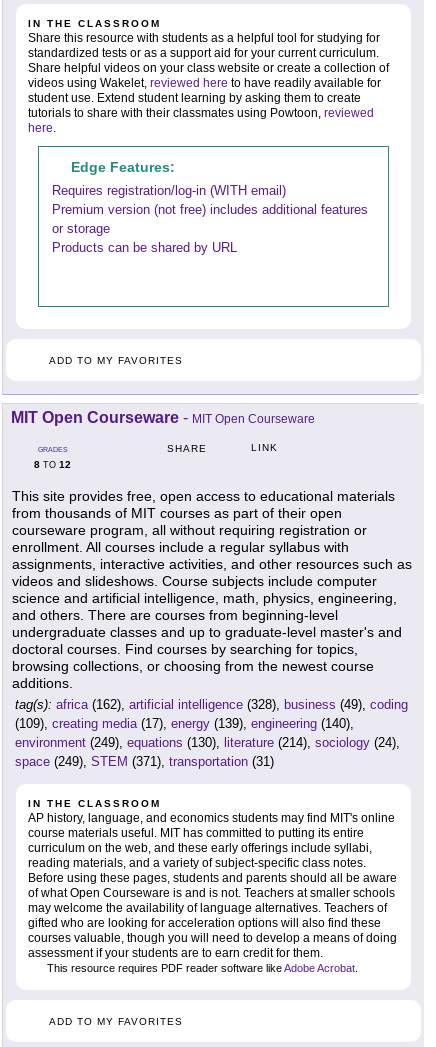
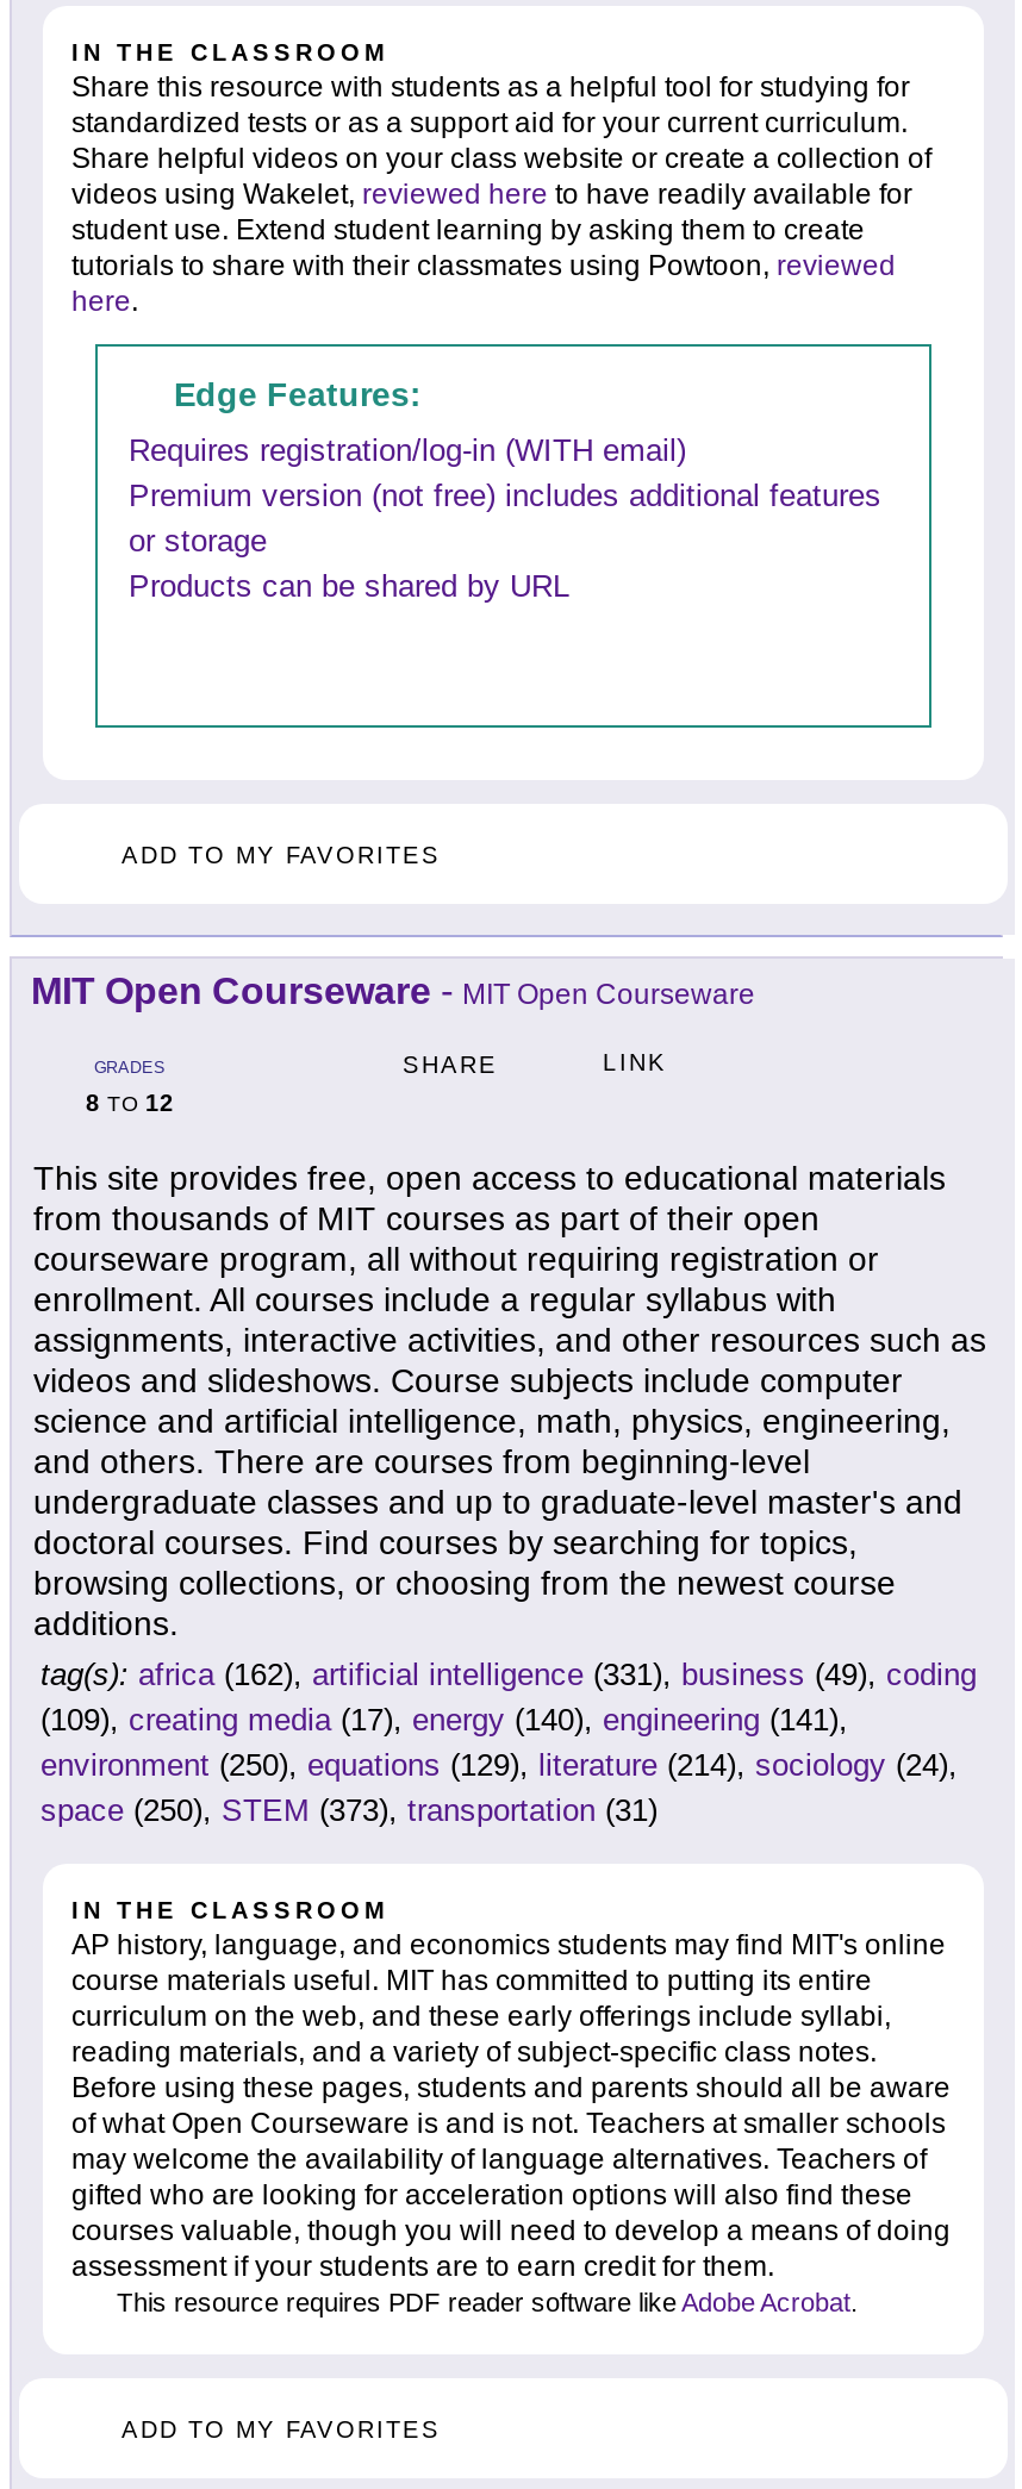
[15,697,408,712] tag(s): africa (162), artificial intelligence (328), business (49), coding -> [40,1658,977,1693] tag(s): africa (162), artificial intelligence (331), business (49), coding
[15,716,354,731] (109), creating media (17), energy (139), engineering (140), -> [40,1703,848,1739] (109), creating media (17), energy (140), engineering (141),
[15,735,400,750] environment (249), equations (130), literature (214), sociology (24), -> [40,1748,958,1784] environment (250), equations (129), literature (214), sociology (24),
[15,754,274,769] space (249), STEM (371), transportation (31) -> [40,1794,658,1829] space (250), STEM (373), transportation (31)

